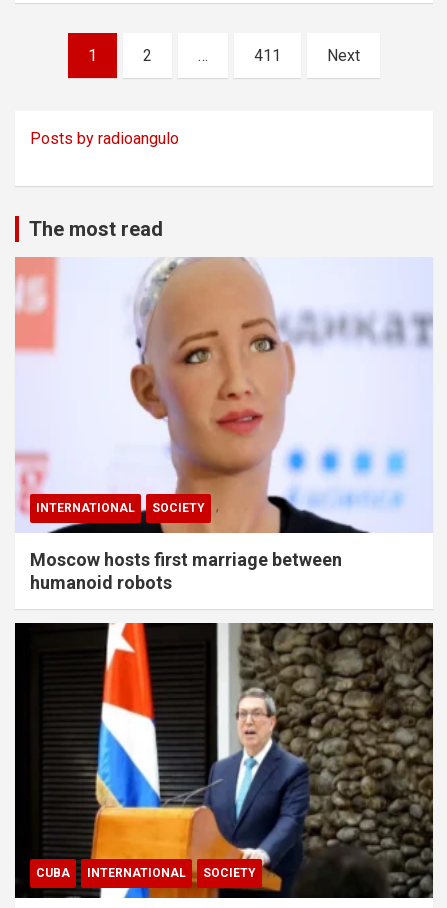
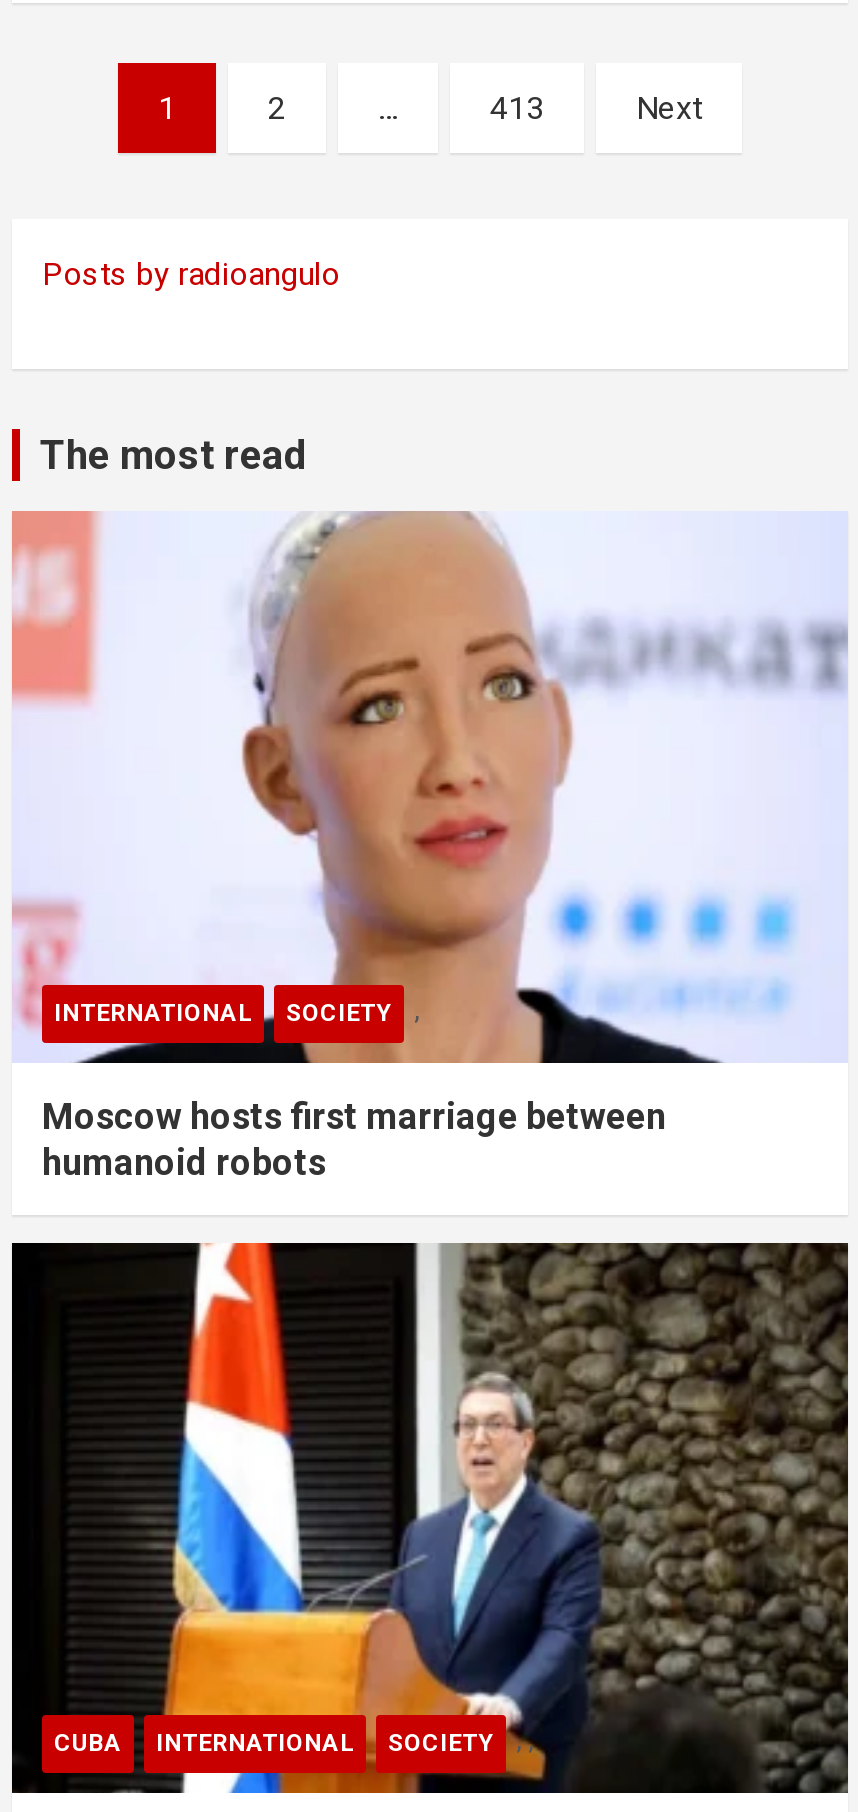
[254,46,281,65] 411 -> [490,89,544,127] 413

